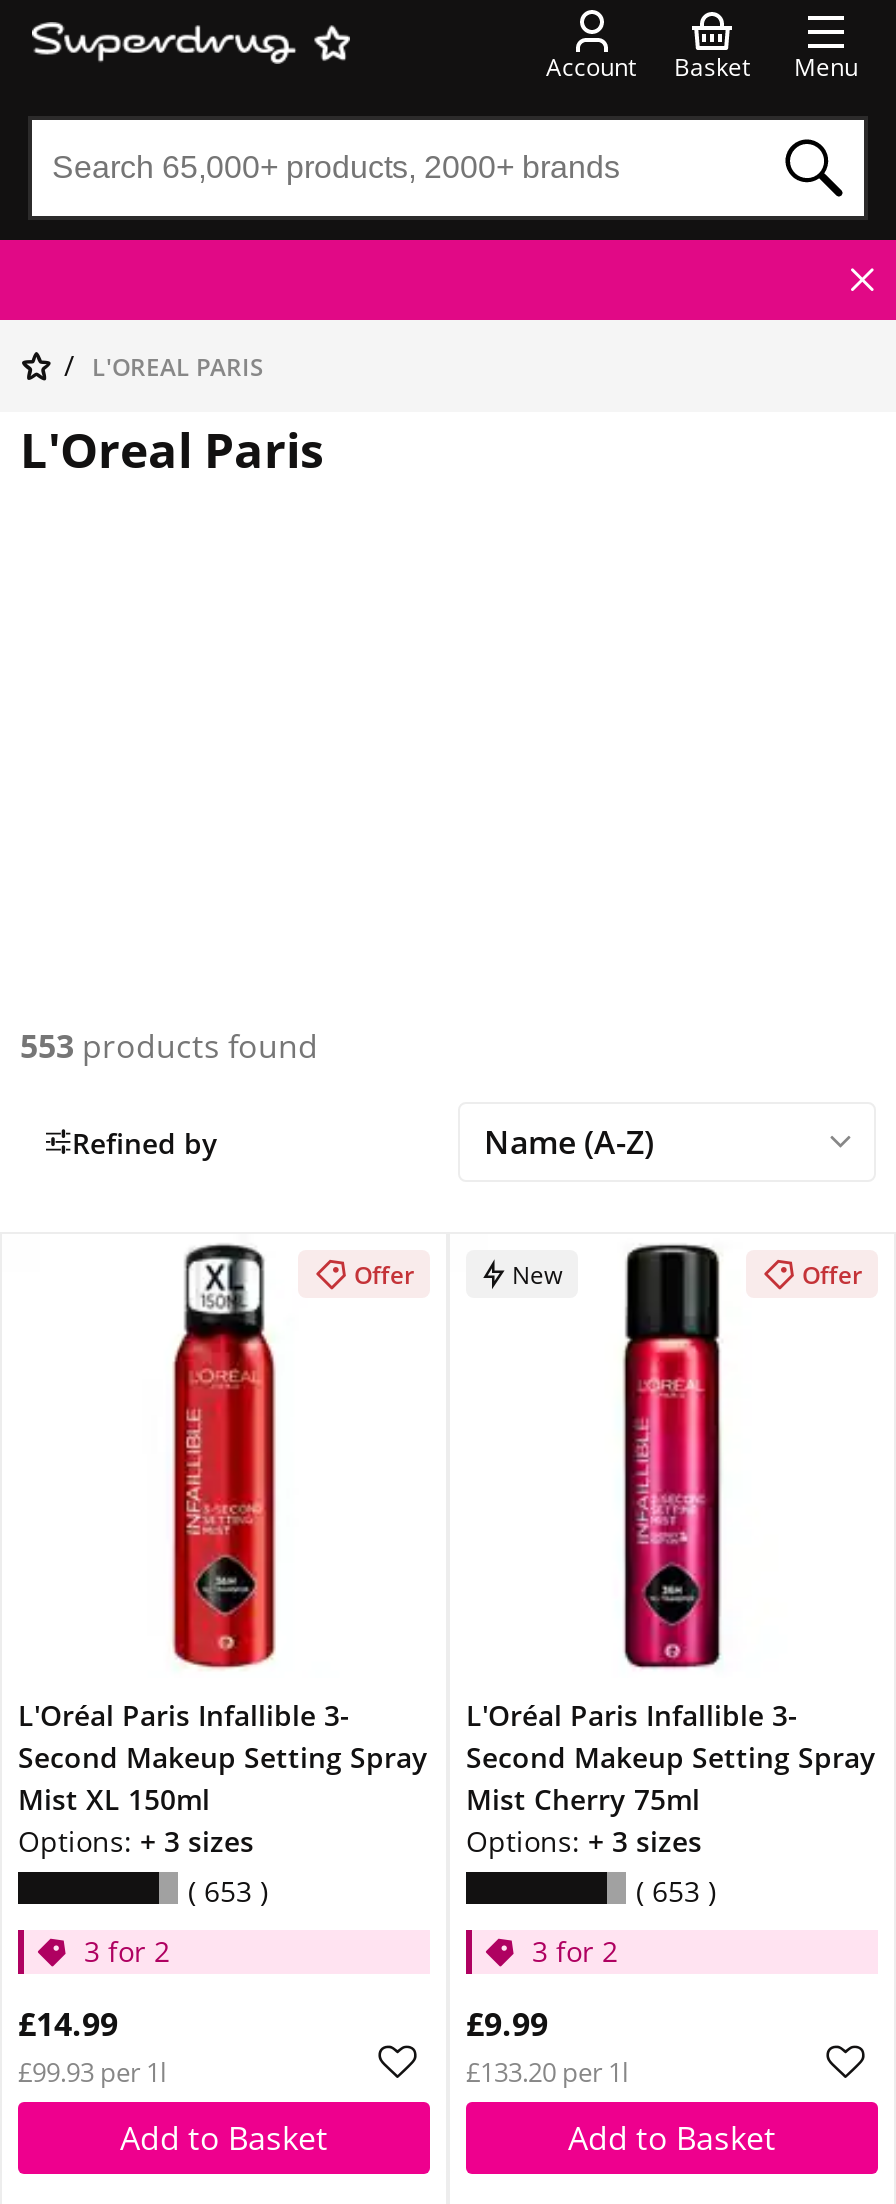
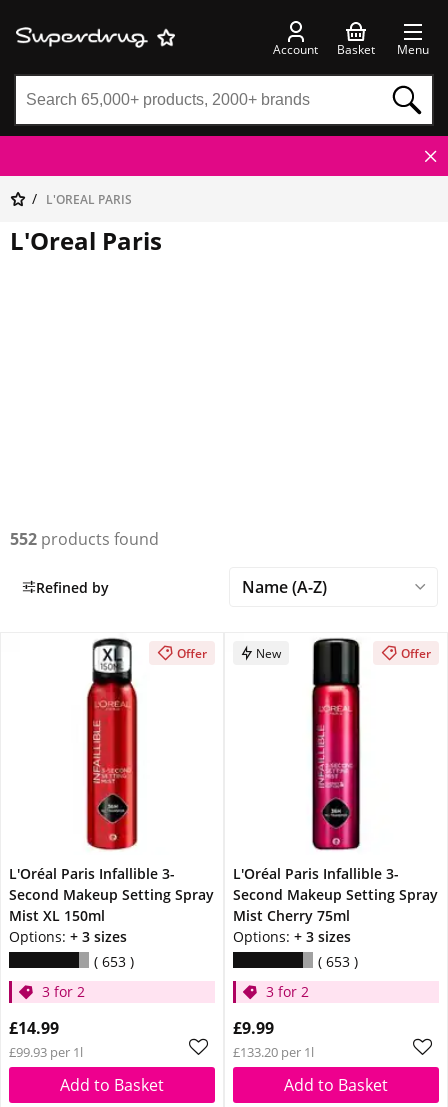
[20,1024,318,1068] 553 products found -> [10,528,159,550] 552 products found

